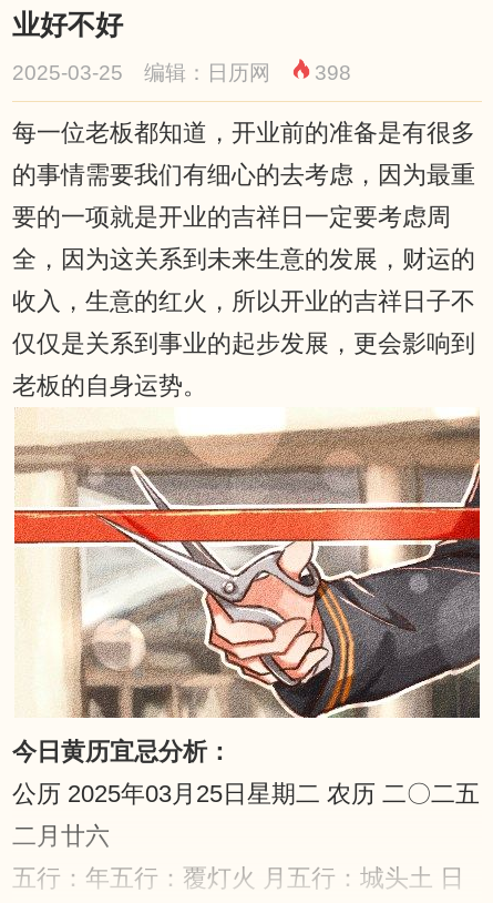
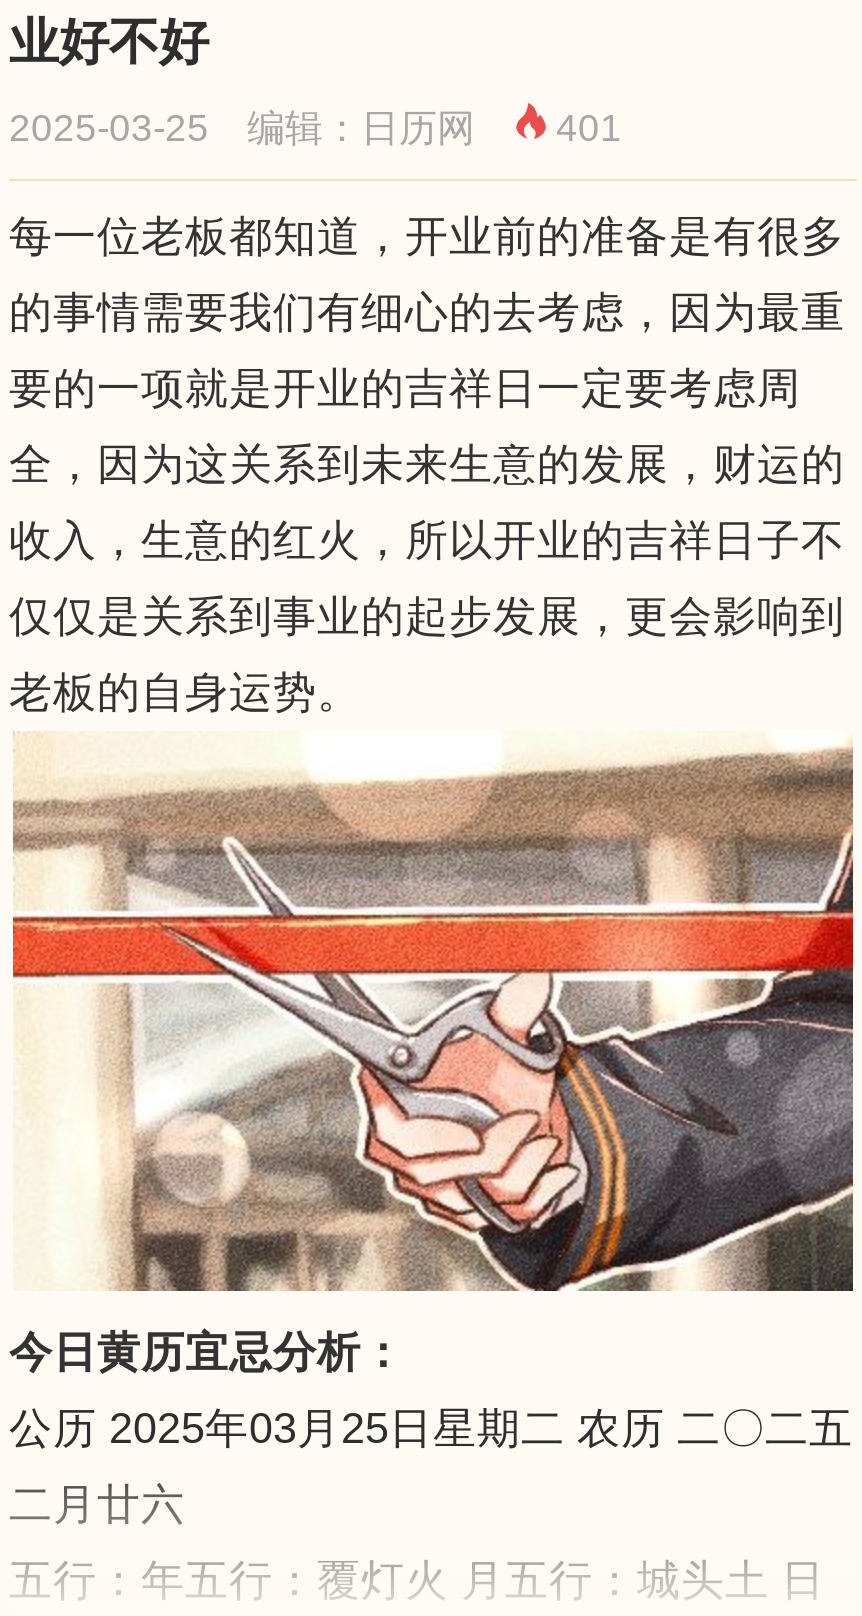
[12,61,352,84] 2025-03-25 编辑：日历网 398 -> [9,107,622,149] 2025-03-25 编辑：日历网 401

